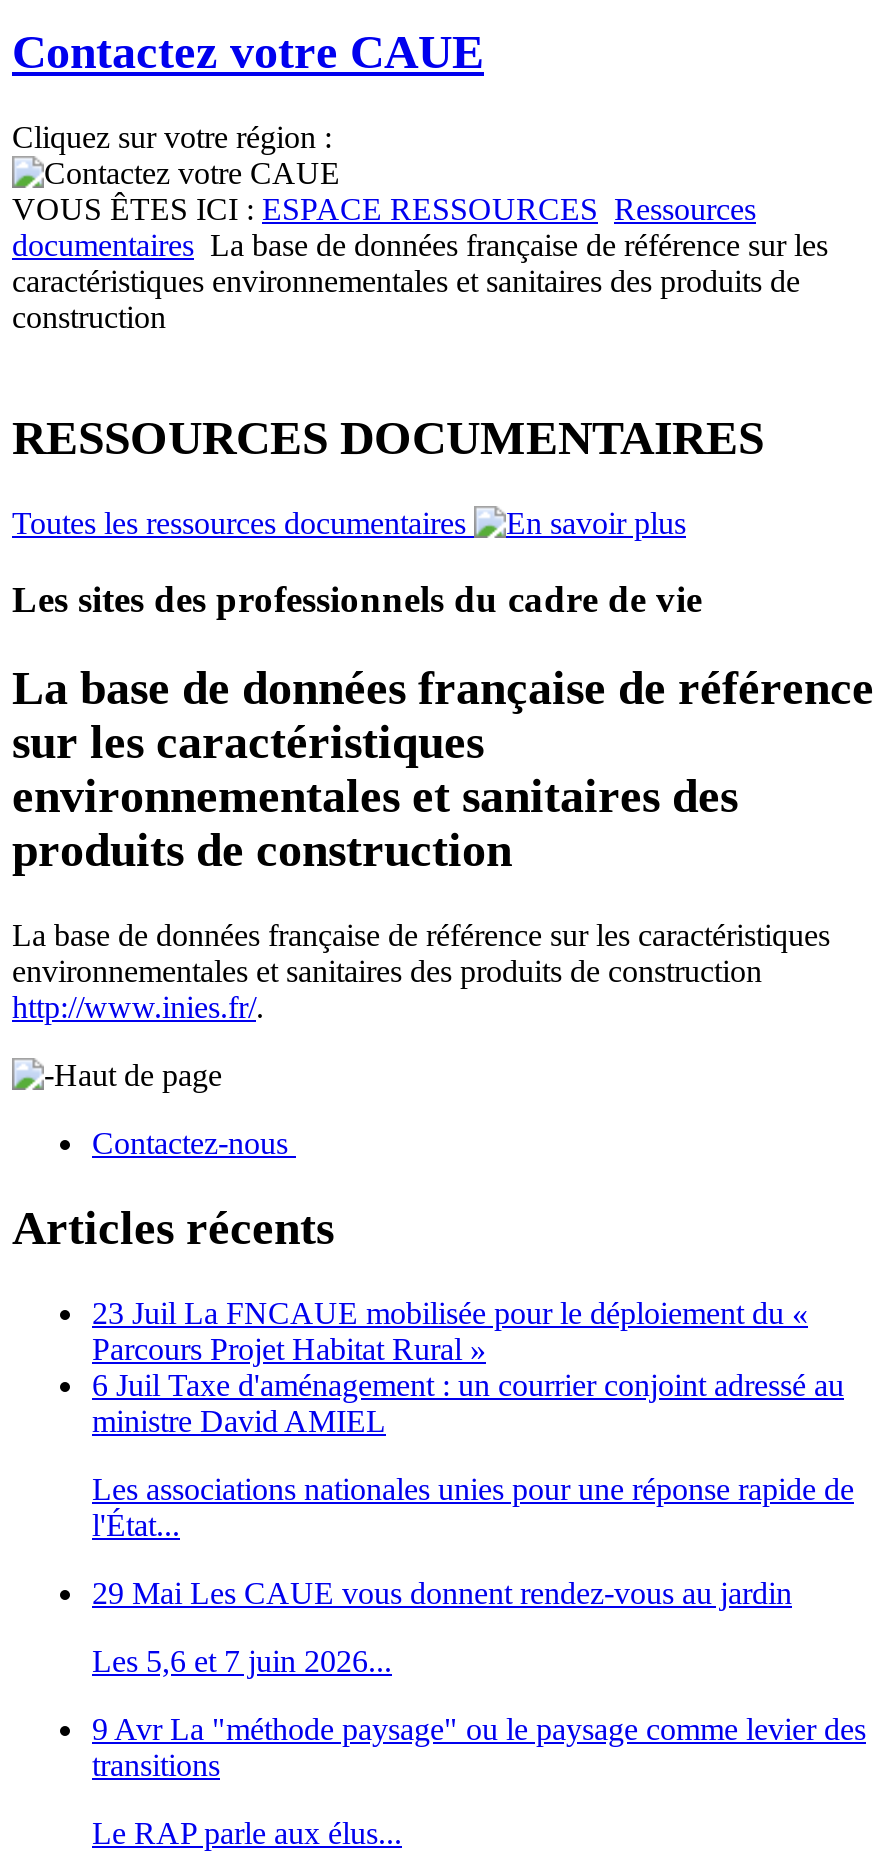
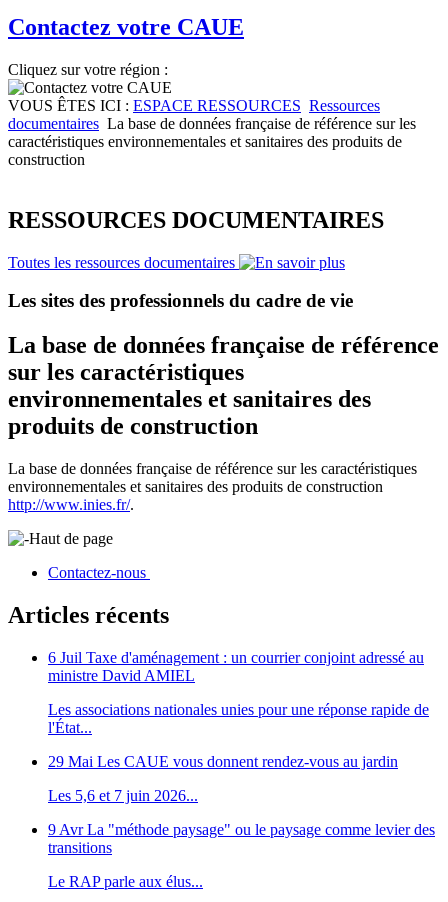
[92,1296,808,1366] 23 Juil La FNCAUE mobilisée pour le déploiement du « | Parcours Projet Habitat Rural » -> none

